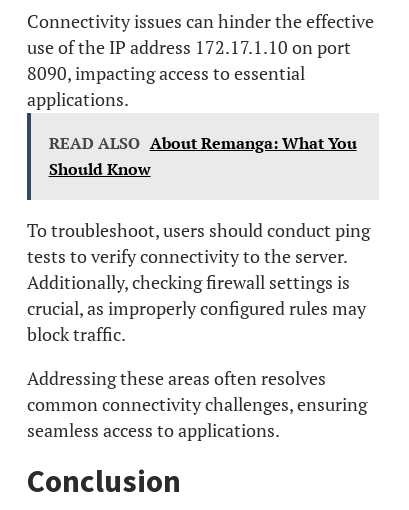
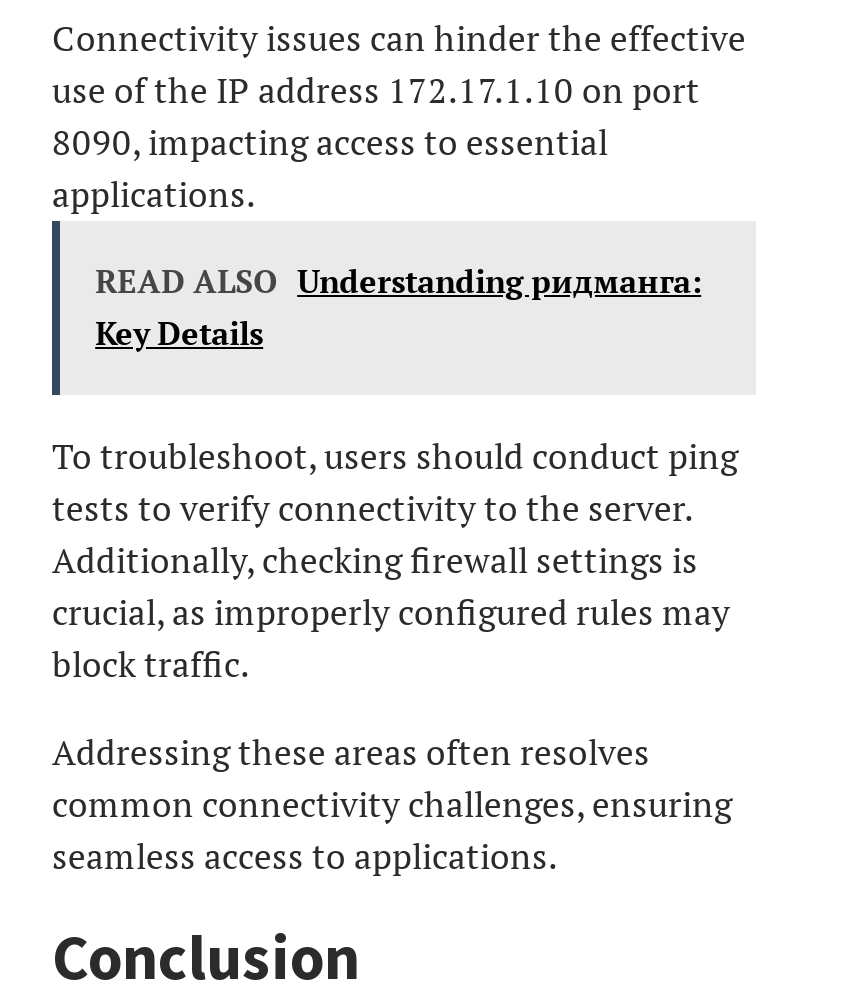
[49,132,357,180] READ ALSO About Remanga: What You | Should Know -> [95,260,701,356] READ ALSO Understanding ридманга: | Key Details

